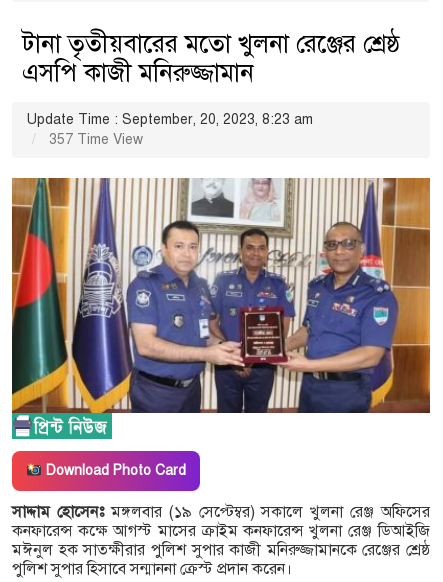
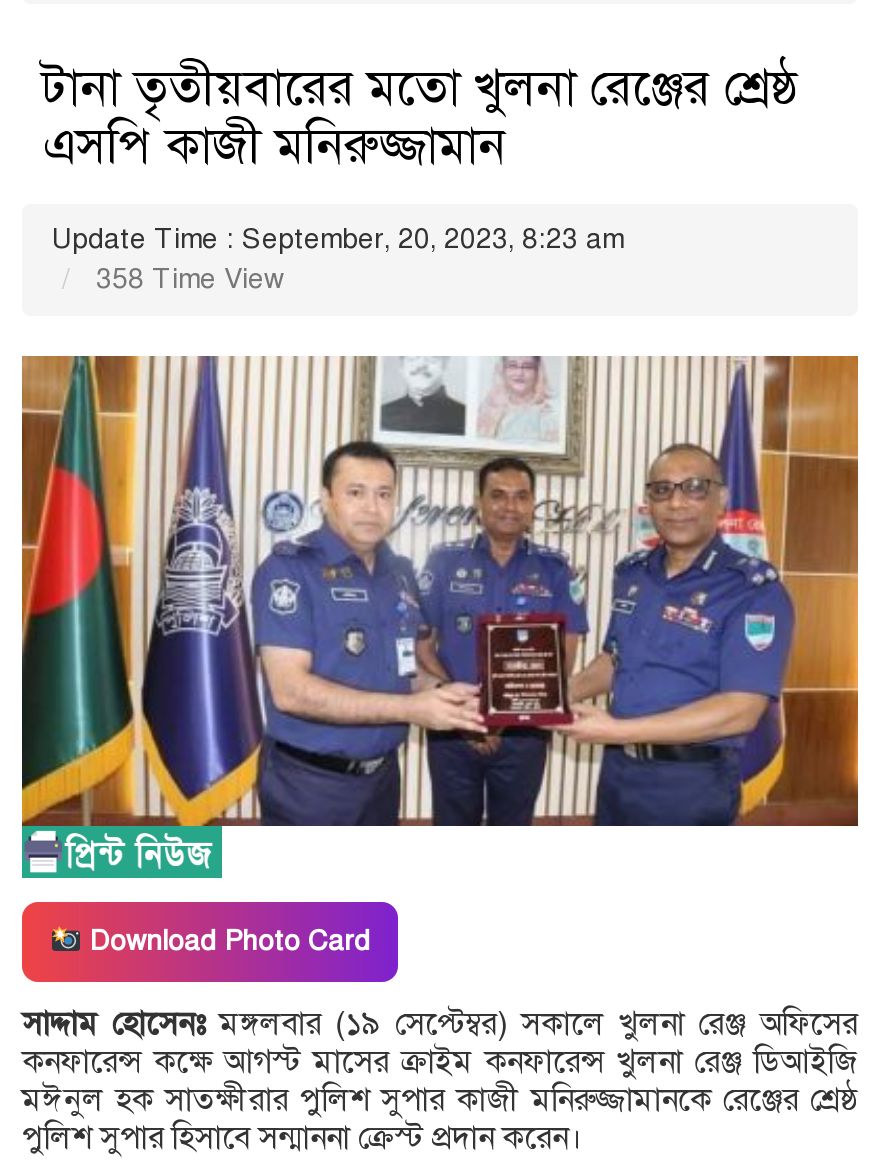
[45,131,143,148] 357 Time View -> [88,262,284,296] 358 Time View

